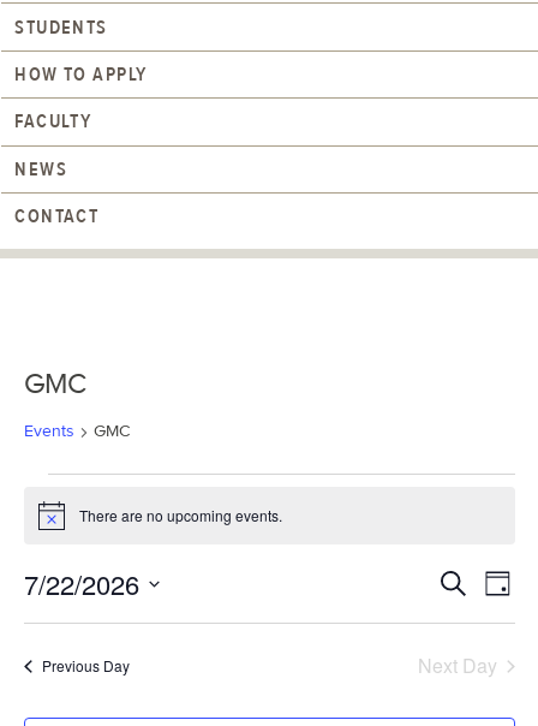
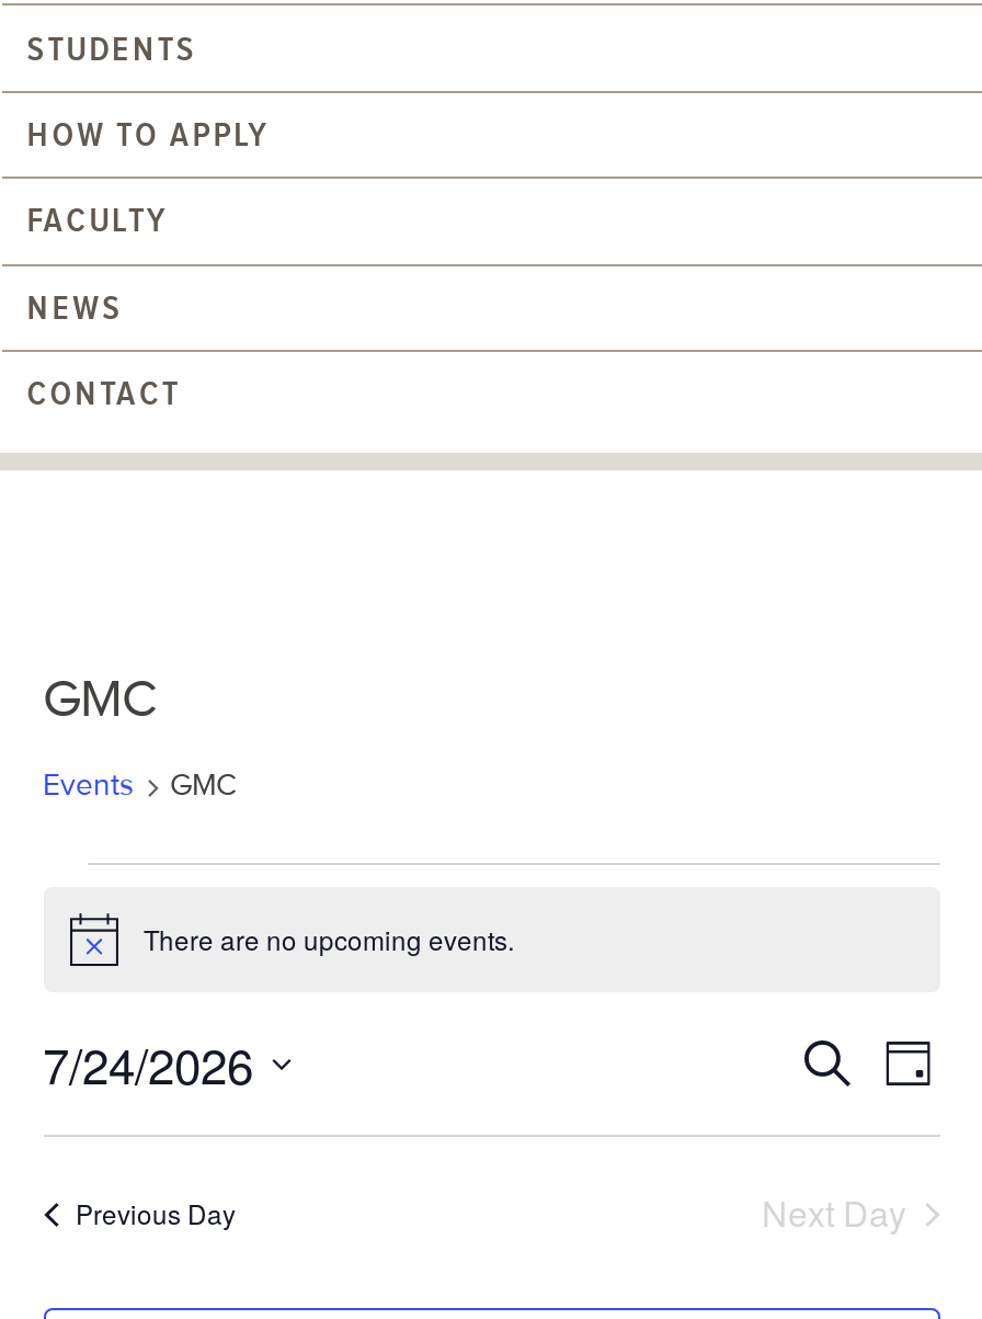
[23,565,139,603] 7/22/2026 -> [43,1030,253,1098] 7/24/2026

